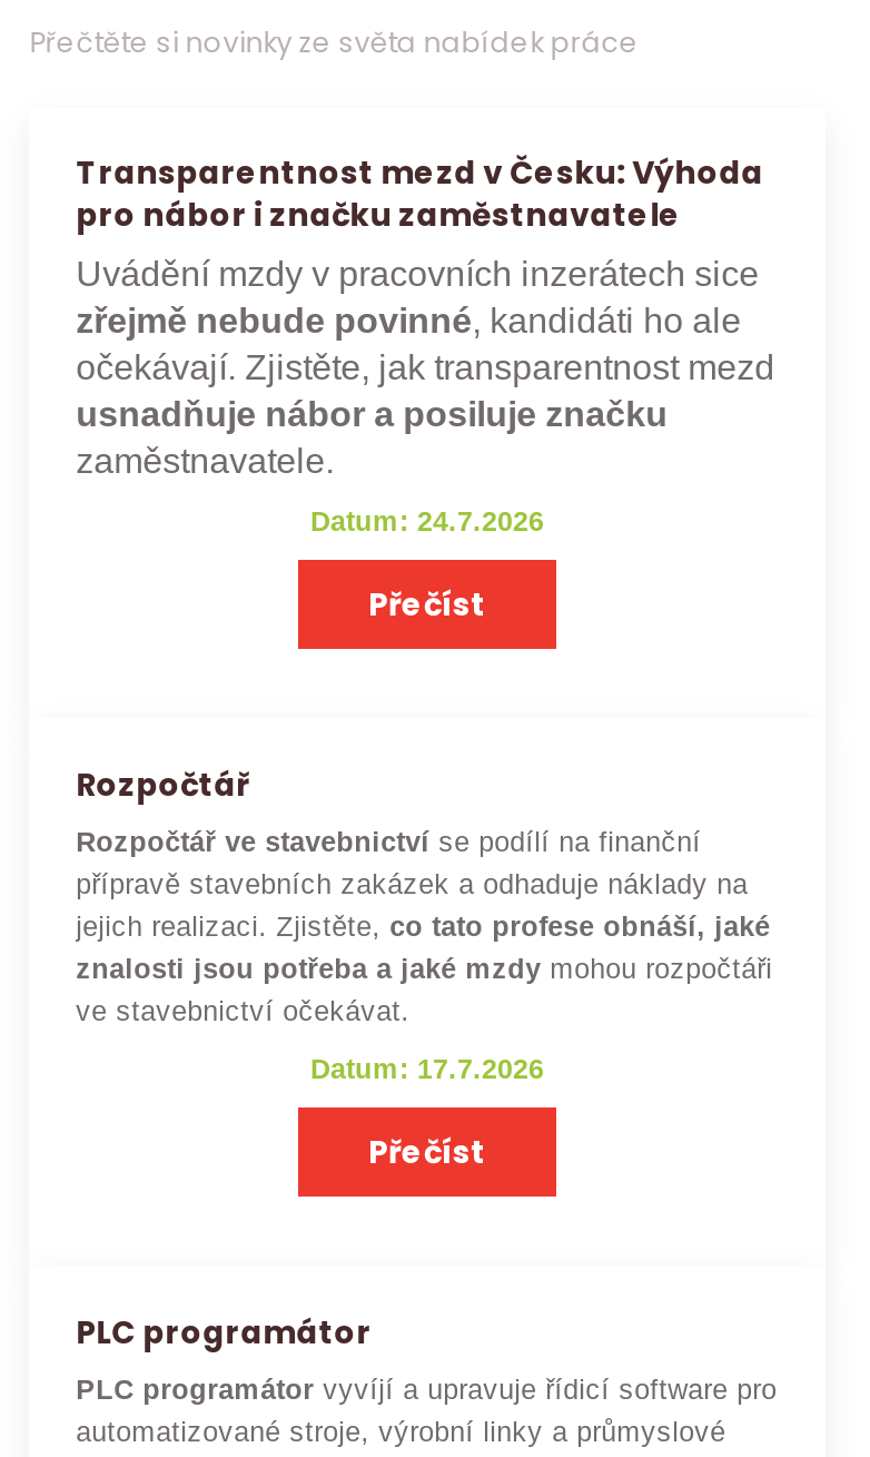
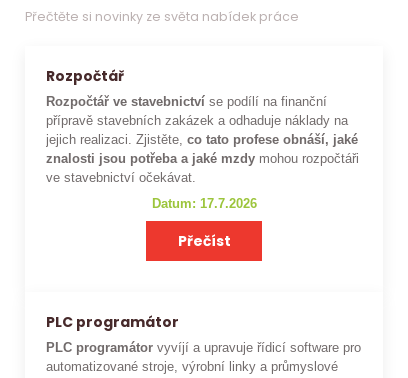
[76,151,775,626] Transparentnost mezd v Česku: Výhoda | pro nábor i značku zaměstnavatele | Uvádění mzdy v pracovních inzerátech sice | zřejmě nebude povinné, kandidáti ho ale | očekávají. Zjistěte, jak transparentnost mezd | usnadňuje nábor a posiluje značku | zaměstnavatele. | Datum: 24.7.2026 | Přečíst -> none

